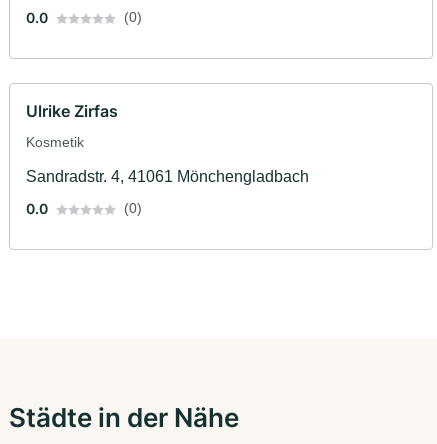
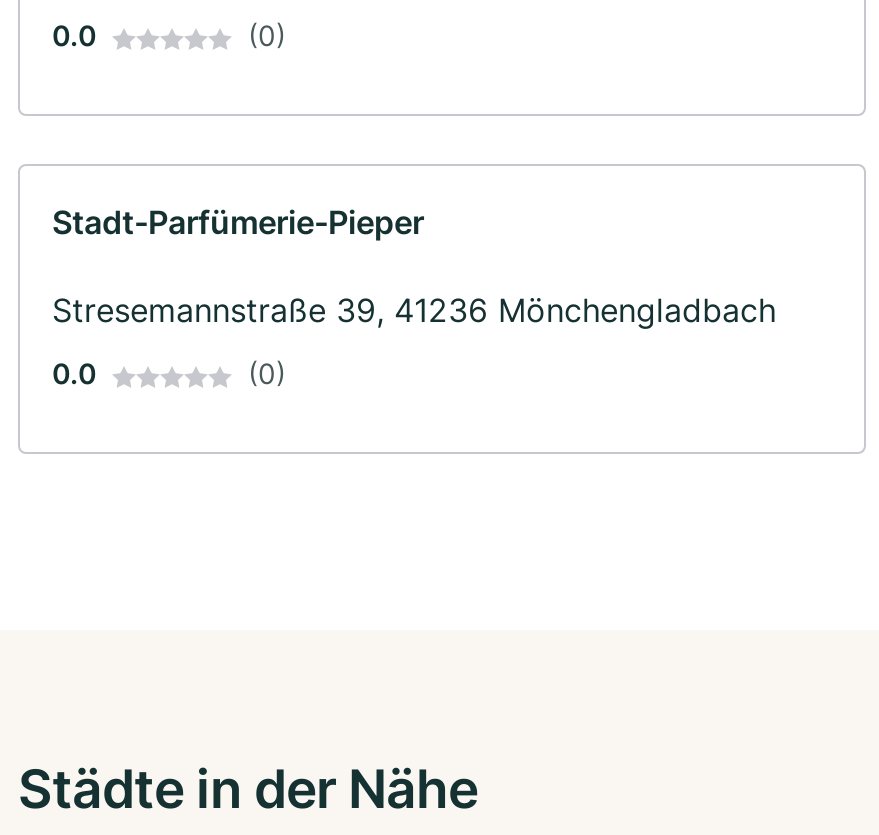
[26,101,309,185] Ulrike Zirfas | Kosmetik | Sandradstr. 4, 41061 Mönchengladbach -> [52,202,776,330] Stadt-Parfümerie-Pieper | Stresemannstraße 39, 41236 Mönchengladbach

